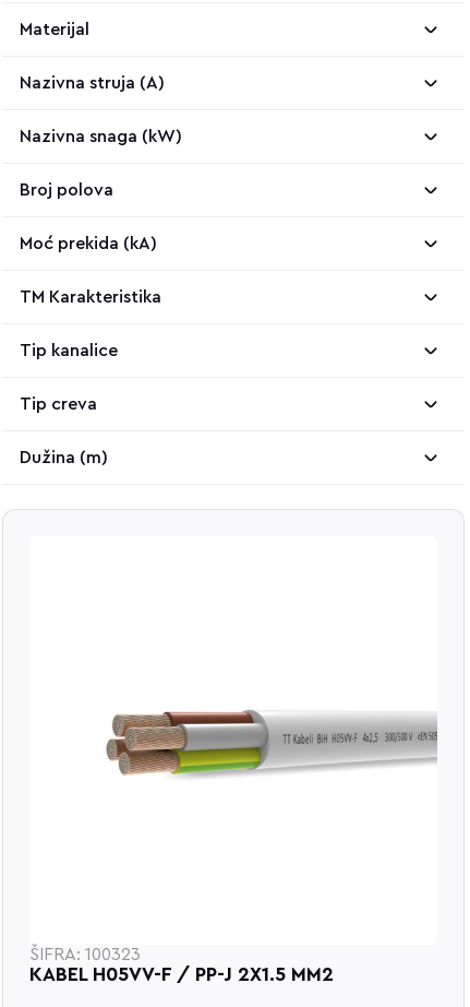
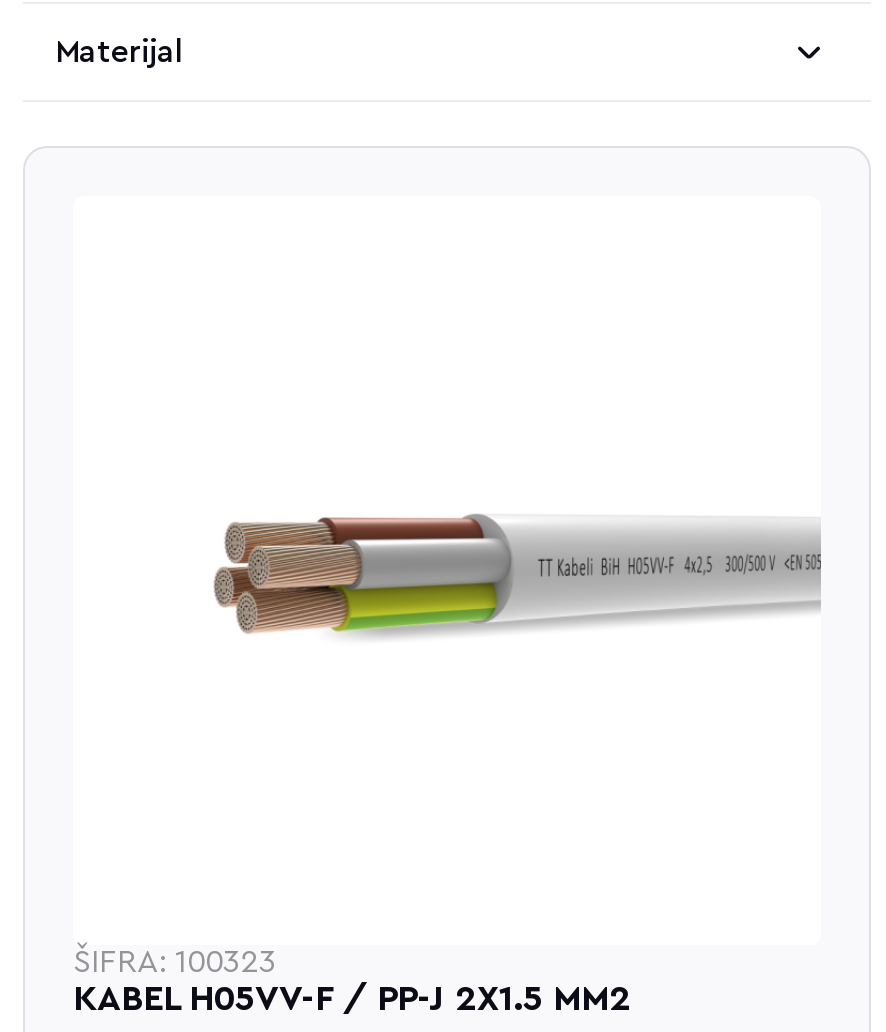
[20,74,182,466] Nazivna struja (A) | Nazivna snaga (kW) | Broj polova | Moć prekida (kA) | TM Karakteristika | Tip kanalice | Tip creva | Dužina (m) -> none

